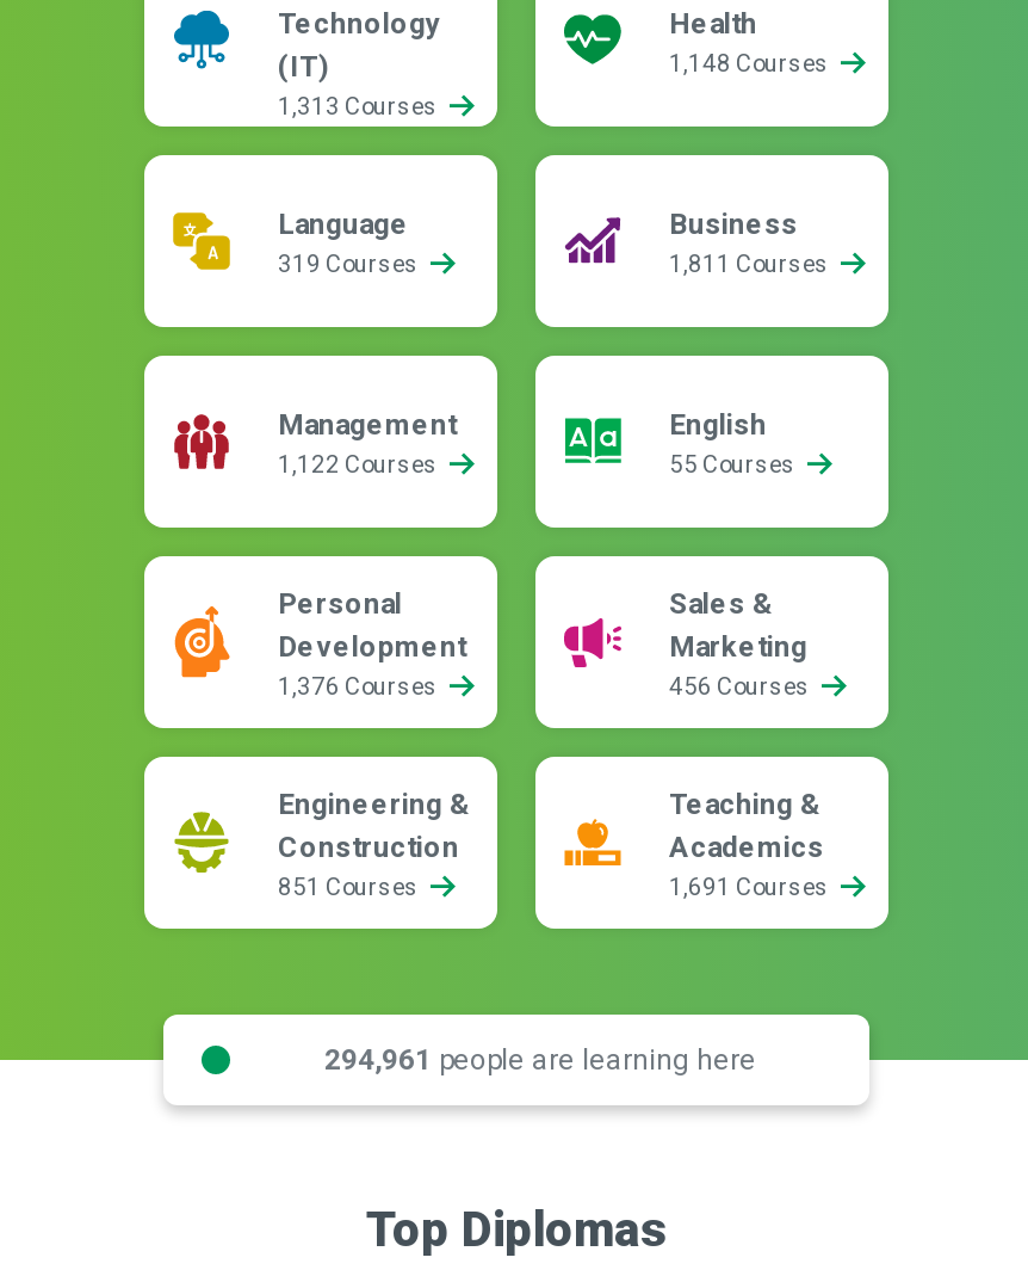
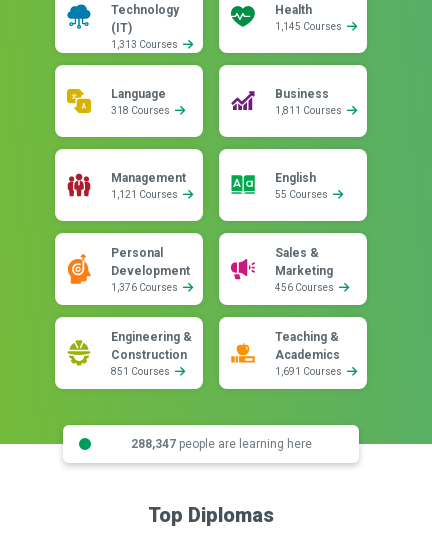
[669,50,834,76] 1,148 Courses -> [275,21,344,32] 1,145 Courses
[278,251,423,277] 319 Courses -> [111,105,172,116] 318 Courses
[278,451,442,477] 1,122 Courses -> [111,189,180,200] 1,121 Courses
[324,1042,756,1075] 294,961 people are learning here -> [130,436,311,450] 288,347 people are learning here

